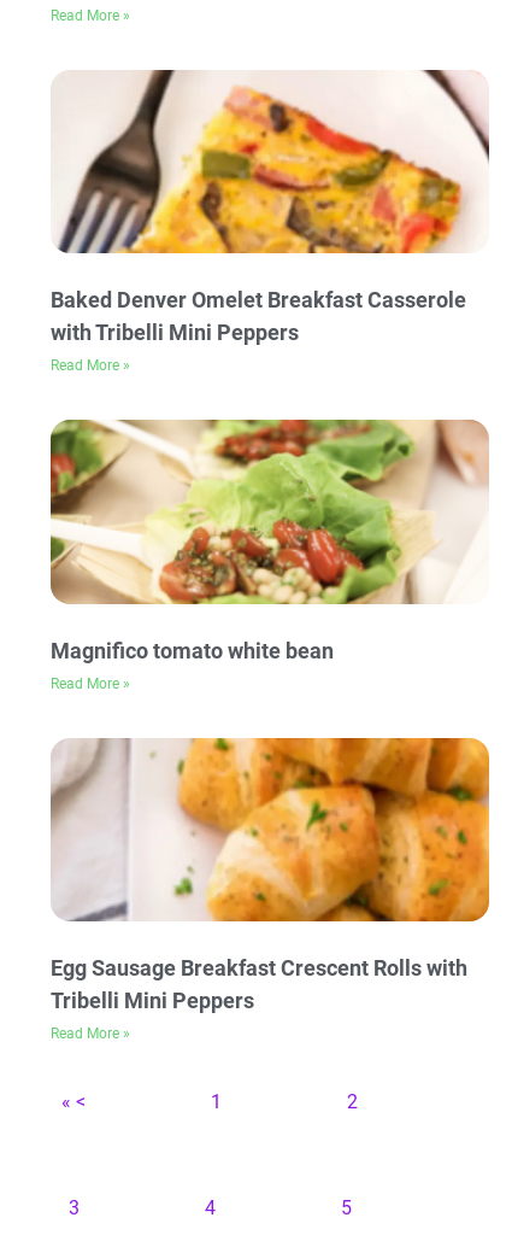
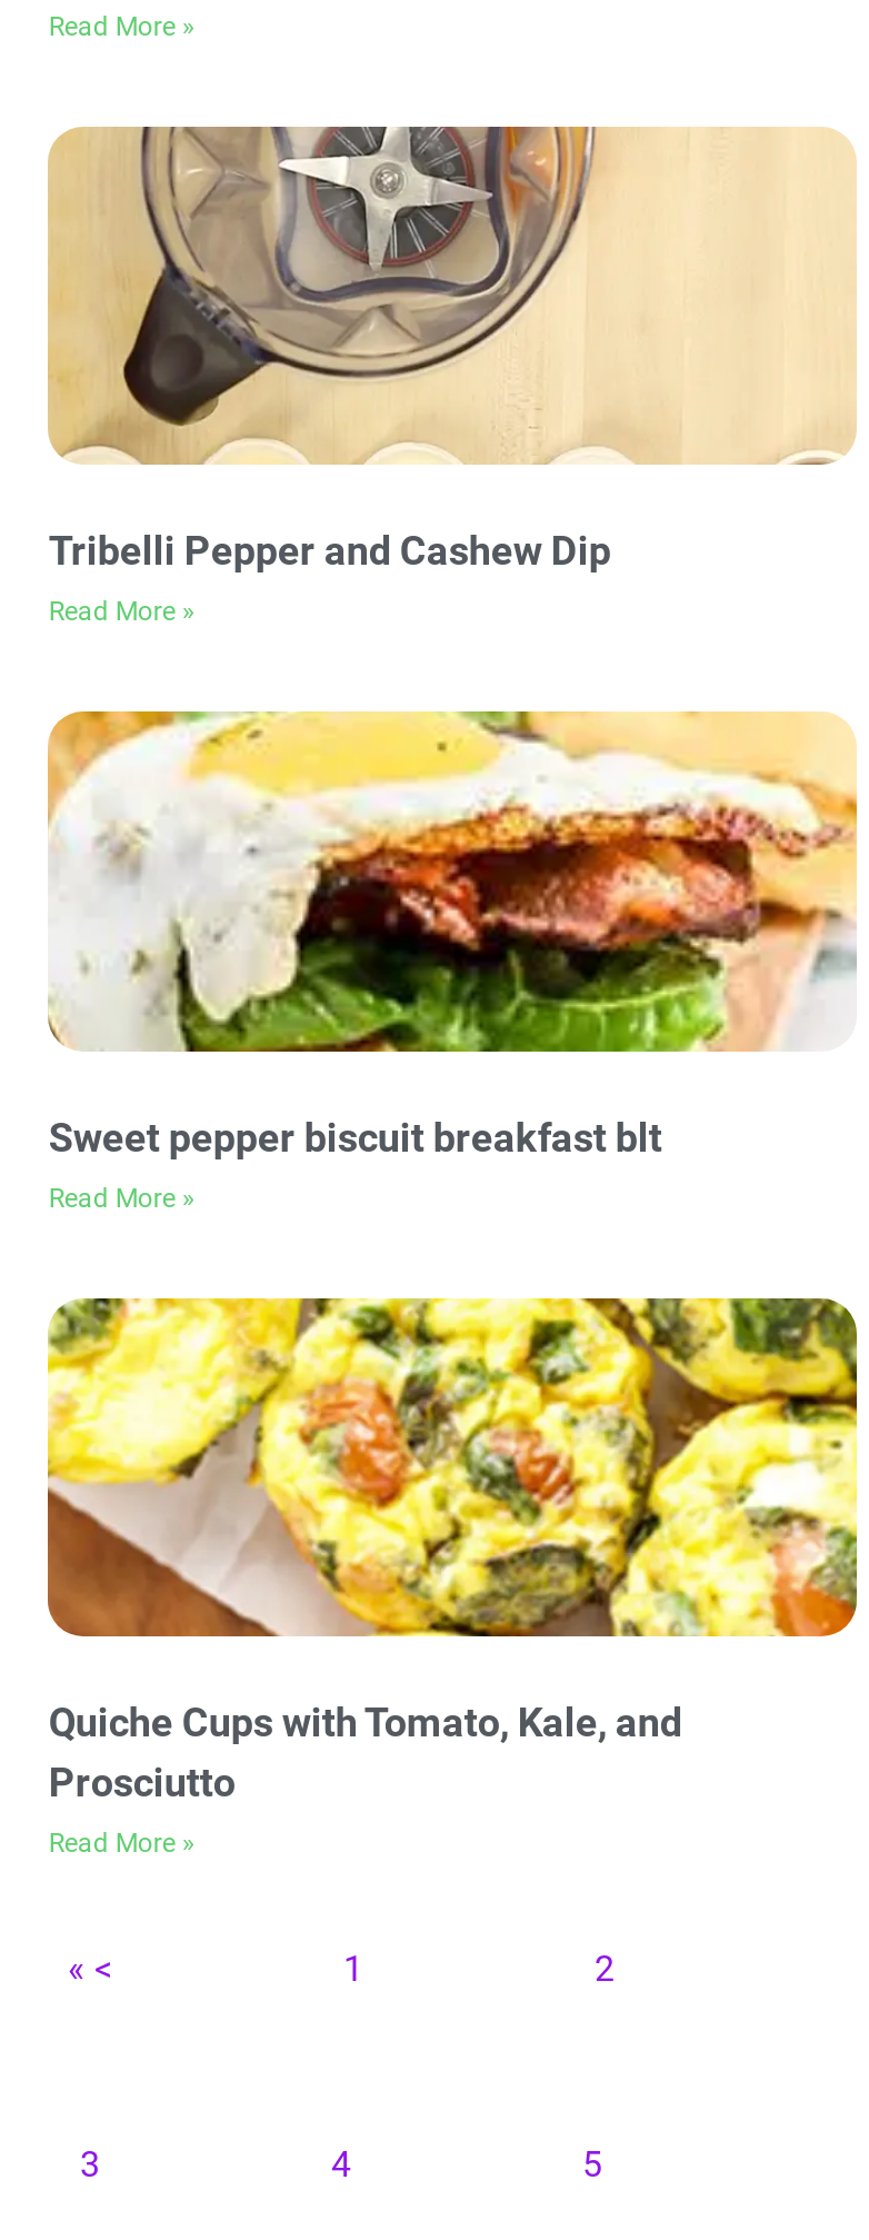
[51,69,490,345] [image] | Baked Denver Omelet Breakfast Casserole | with Tribelli Mini Peppers -> [48,125,857,574] [image] | Tribelli Pepper and Cashew Dip
[49,418,489,663] [image] | Magnifico tomato white bean -> [46,709,857,1160] [image] | Sweet pepper biscuit breakfast blt
[49,737,490,1013] [image] | Egg Sausage Breakfast Crescent Rolls with | Tribelli Mini Peppers -> [46,1296,859,1806] [image] | Quiche Cups with Tomato, Kale, and | Prosciutto

